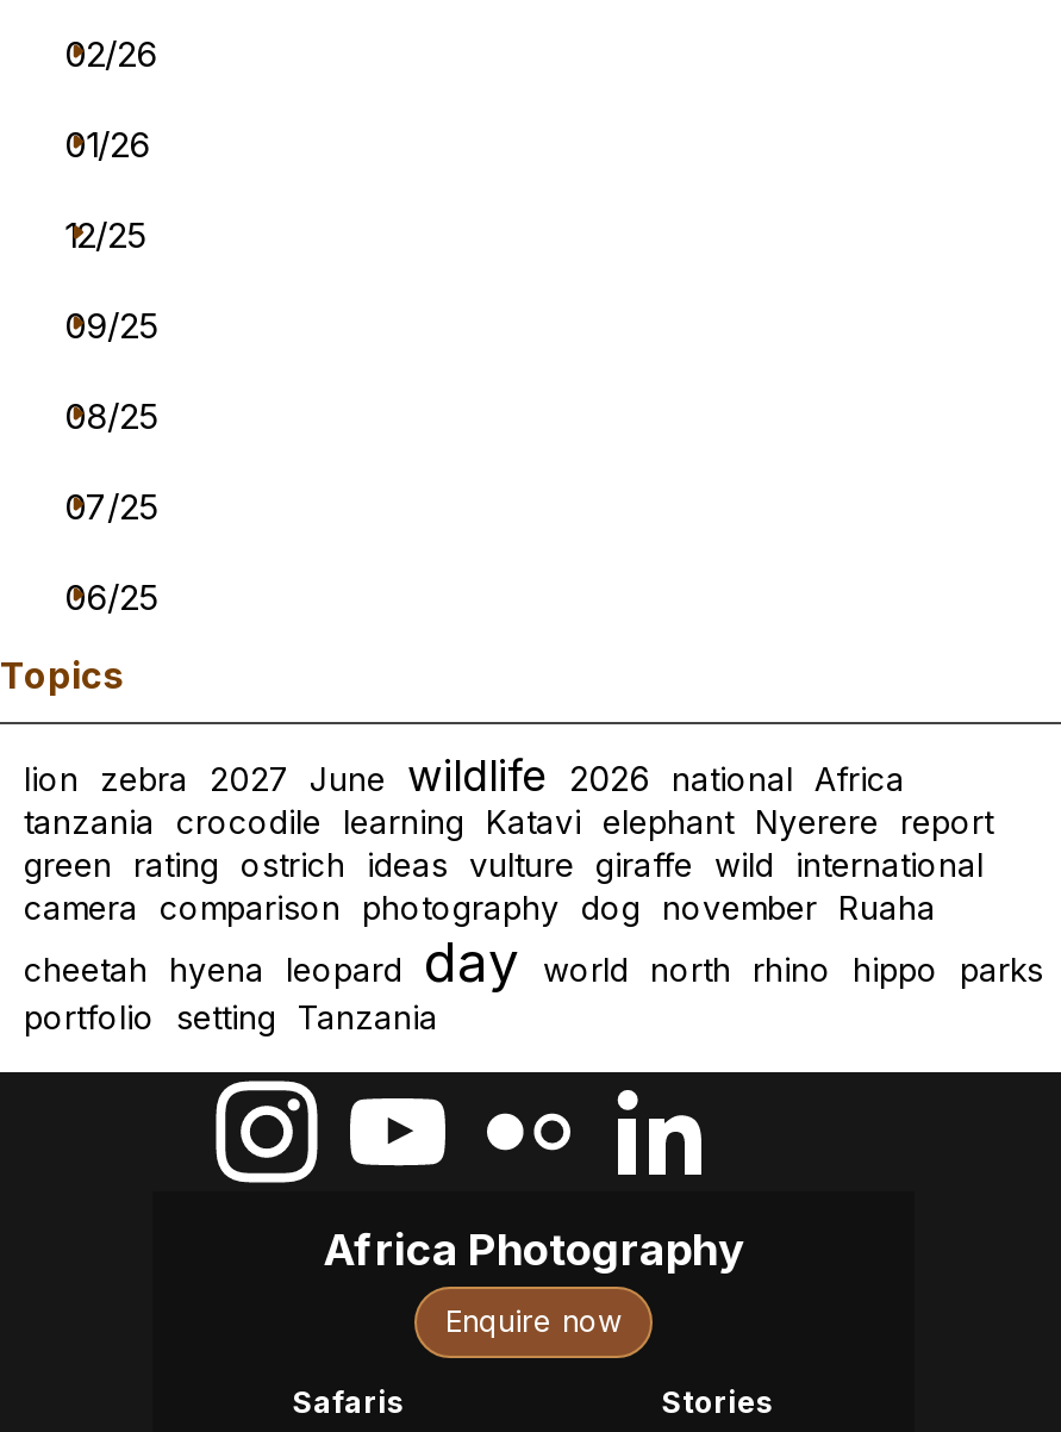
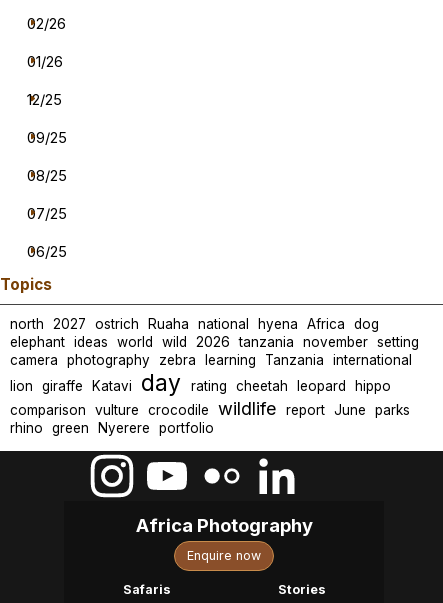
[24,748,1043,1036] lion zebra 2027 June wildlife 2026 national Africa | tanzania crocodile learning Katavi elephant Nyerere report | green rating ostrich ideas vulture giraffe wild international | camera comparison photography dog november Ruaha | cheetah hyena leopard day | world north rhino hippo parks | portfolio setting Tanzania -> [10,316,419,436] north 2027 ostrich Ruaha national hyena Africa dog | elephant ideas world wild 2026 tanzania november setting | camera photography zebra learning Tanzania international | lion giraffe Katavi day | rating cheetah leopard hippo | comparison vulture crocodile wildlife | report June parks | rhino green Nyerere portfolio

